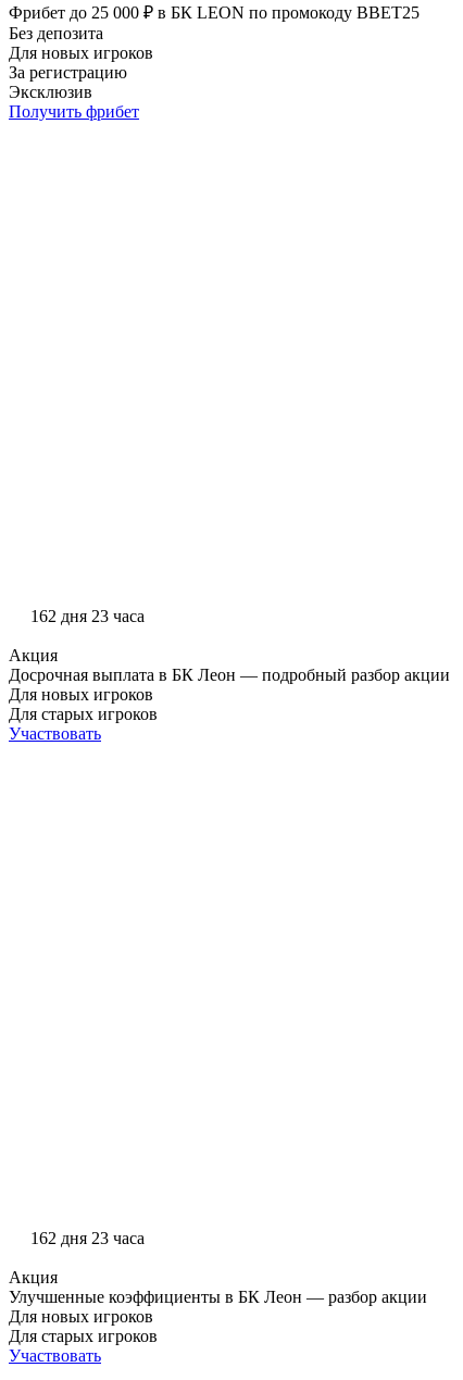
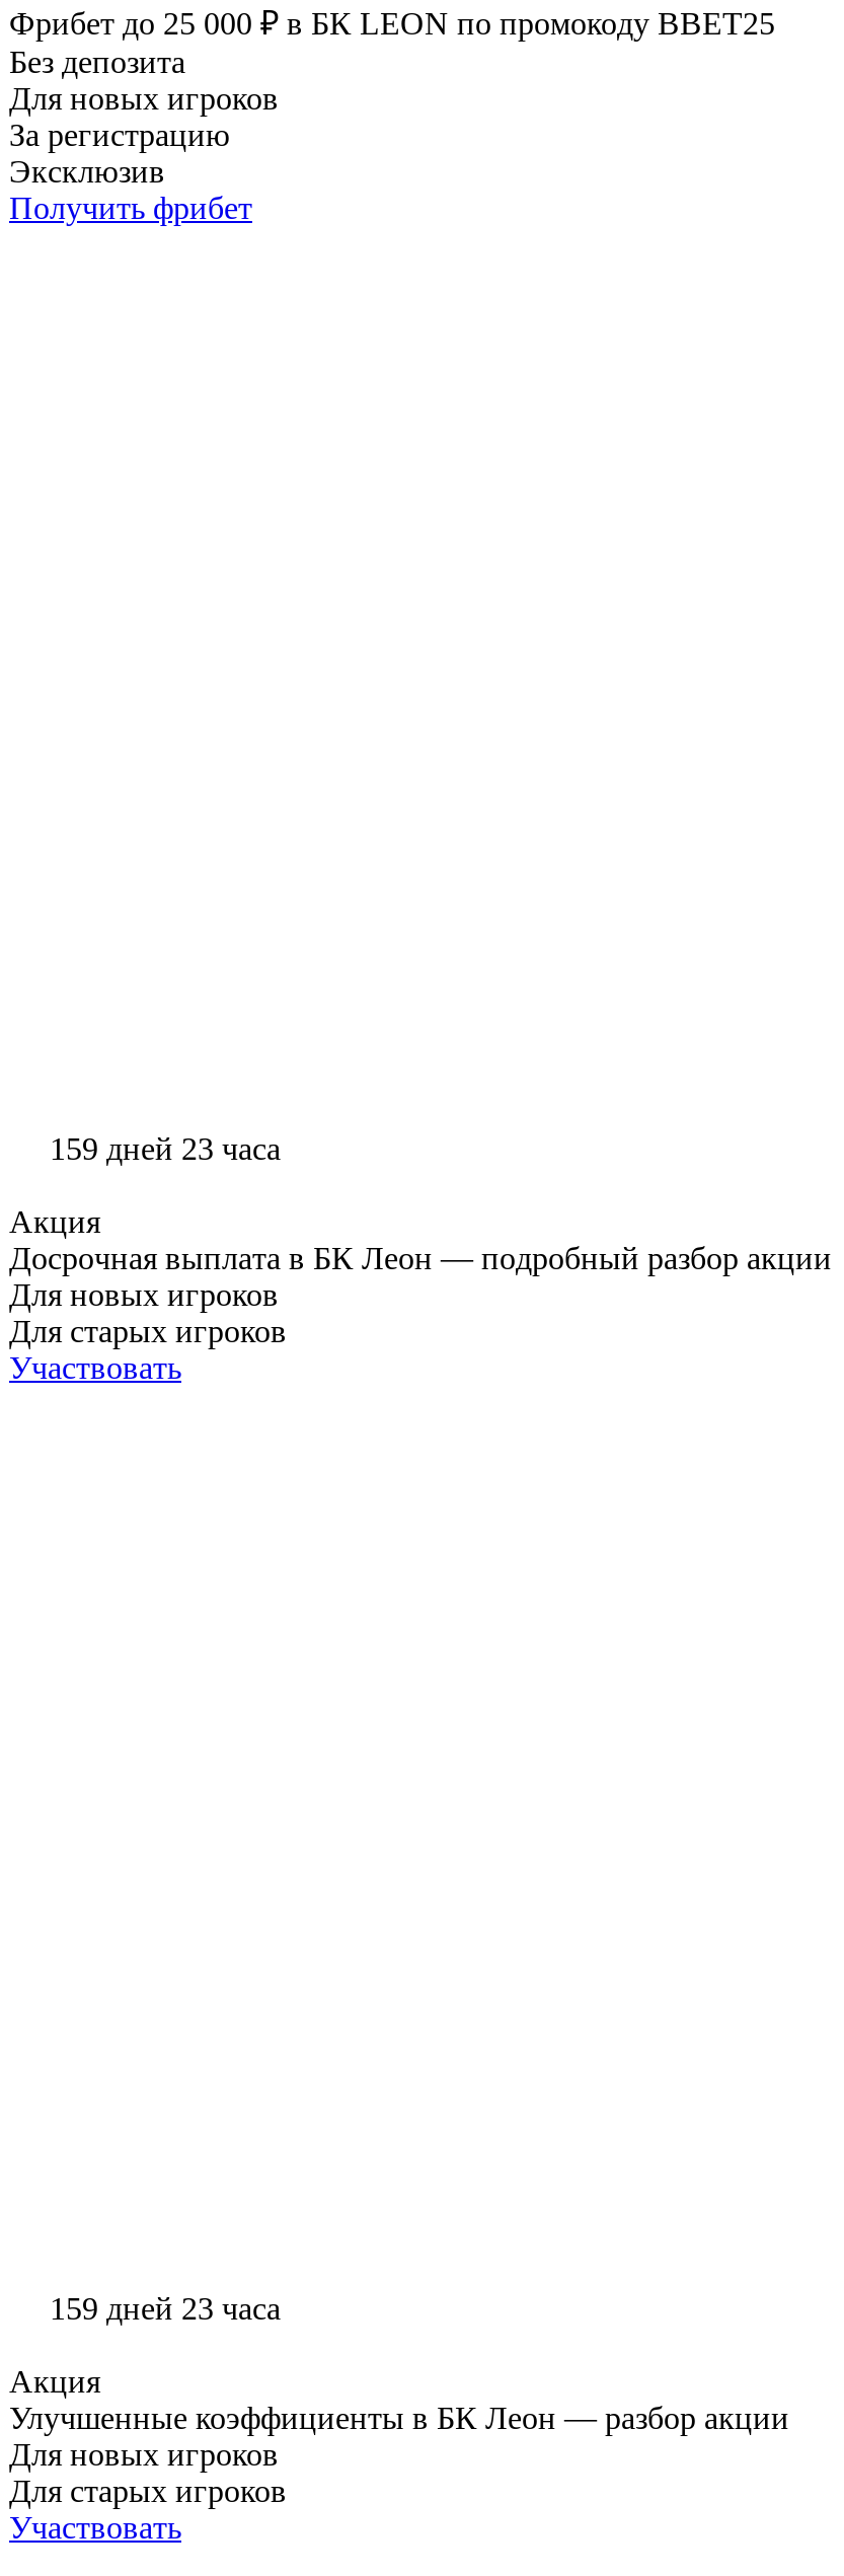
[26,607,145,625] 162 дня 23 часа -> [42,1131,281,1165] 159 дней 23 часа
[26,1229,145,1247] 162 дня 23 часа -> [42,2291,281,2325] 159 дней 23 часа

